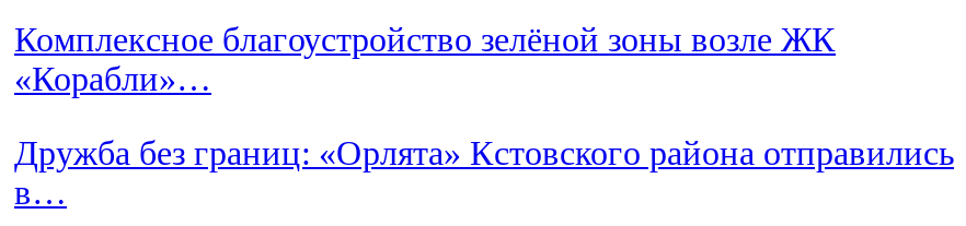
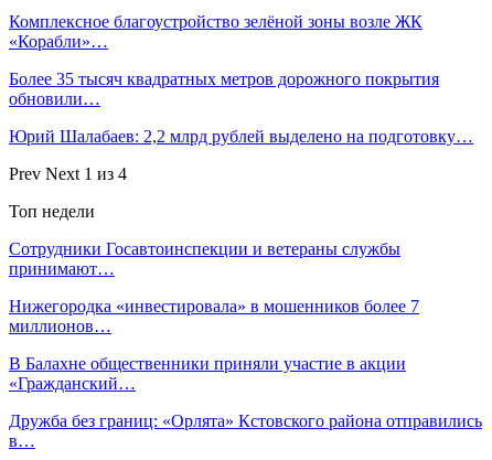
none -> [9,69,473,392] Более 35 тысяч квадратных метров дорожного покрытия | обновили… | Юрий Шалабаев: 2,2 млрд рублей выделено на подготовку… | Prev Next 1 из 4 | Топ недели | Сотрудники Госавтоинспекции и ветераны службы | принимают… | Нижегородка «инвестировала» в мошенников более 7 | миллионов… | В Балахне общественники приняли участие в акции | «Гражданский…

